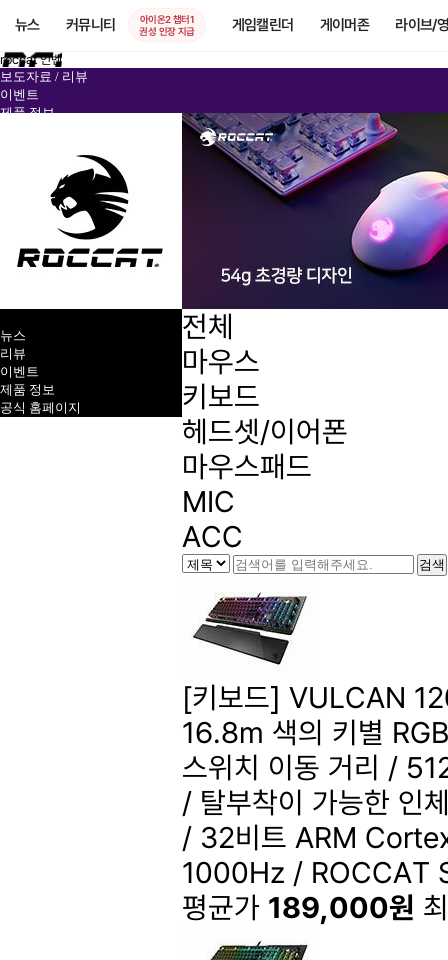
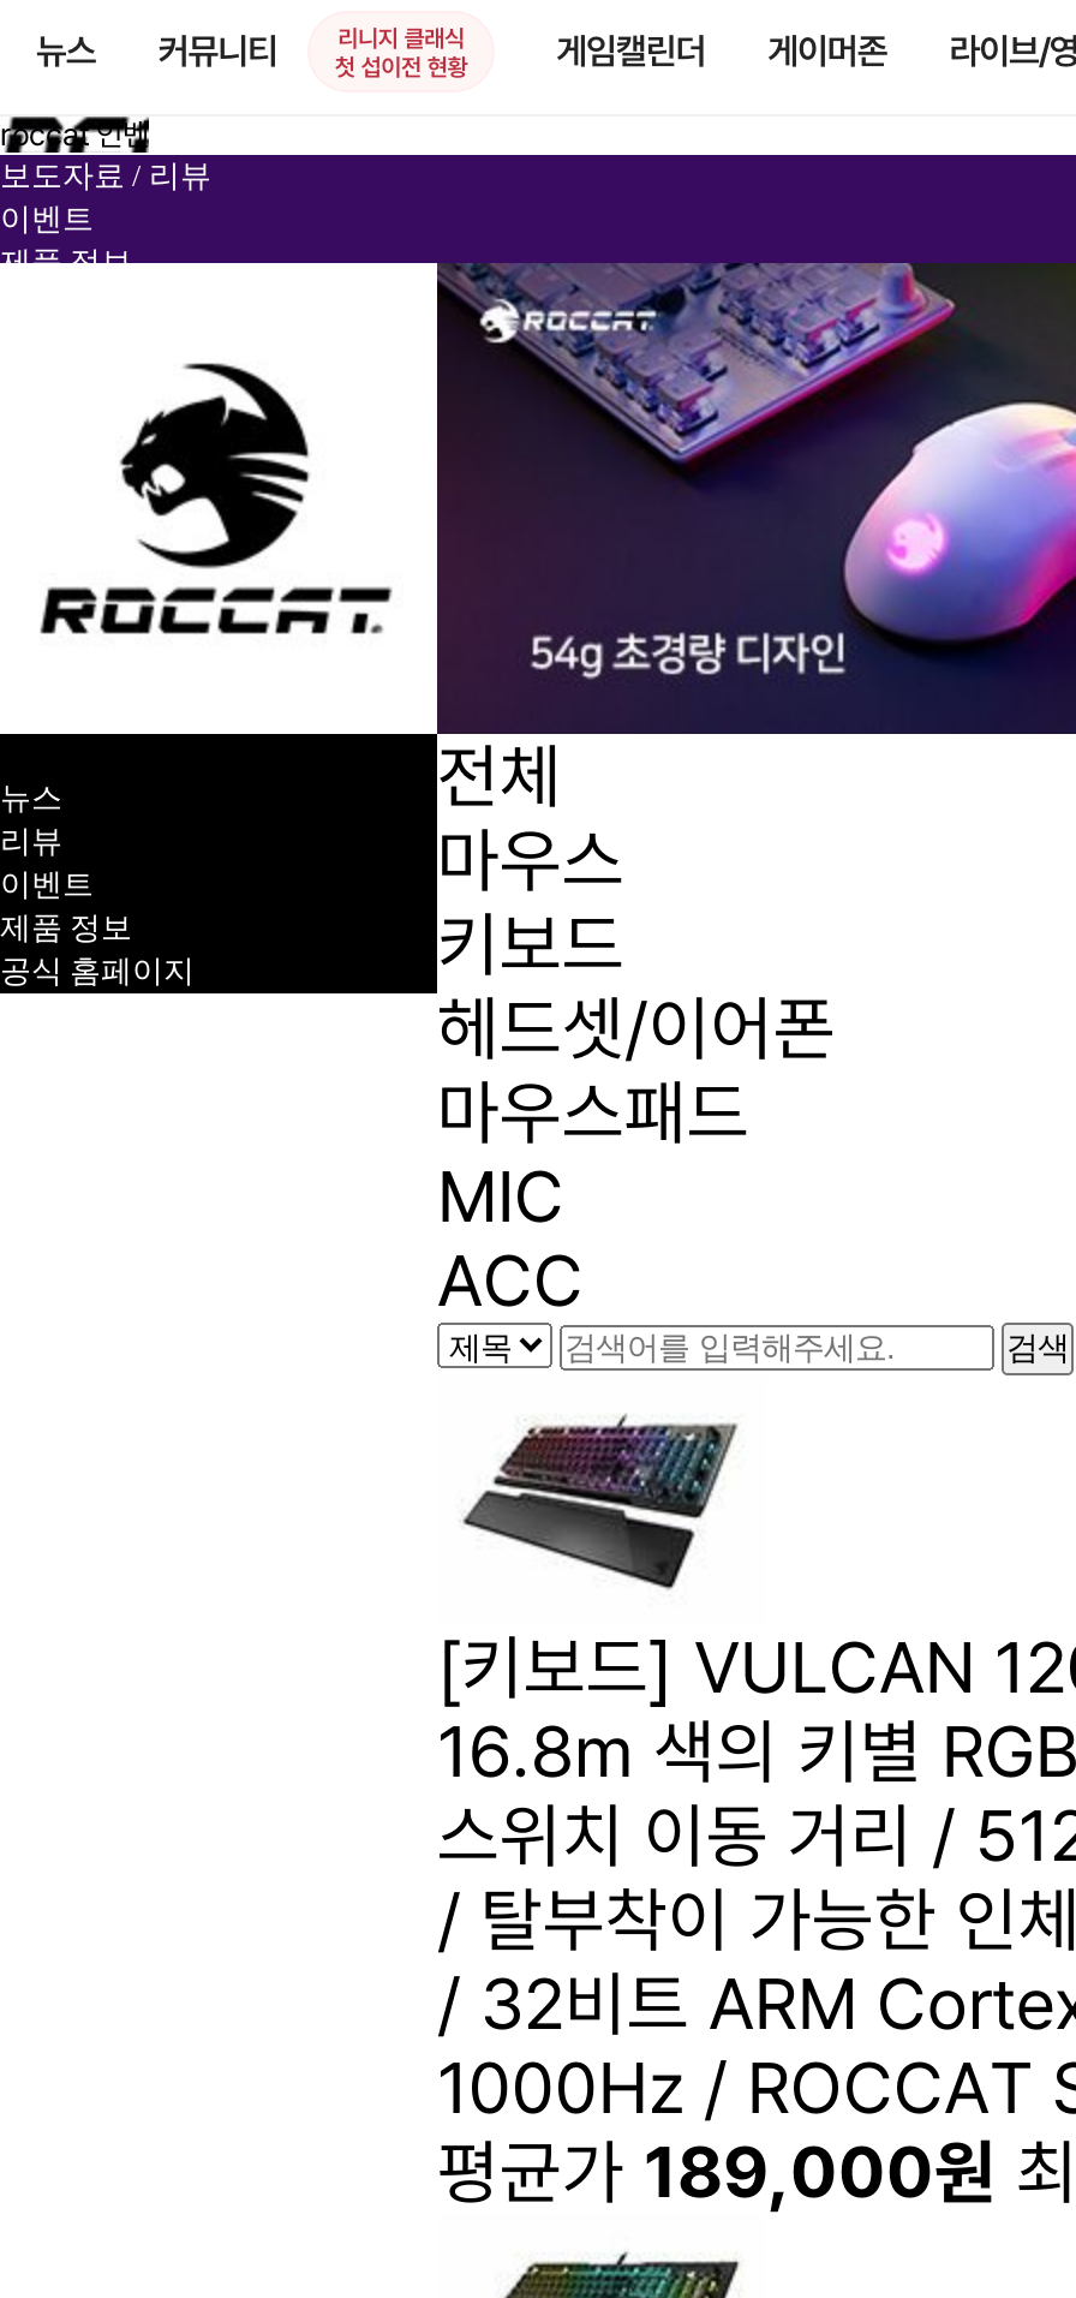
[139,13,195,37] 아이온2 챕터1 | 권성 인장 지급 -> [335,23,467,80] 리니지 클래식 | 첫 섭이전 현황

